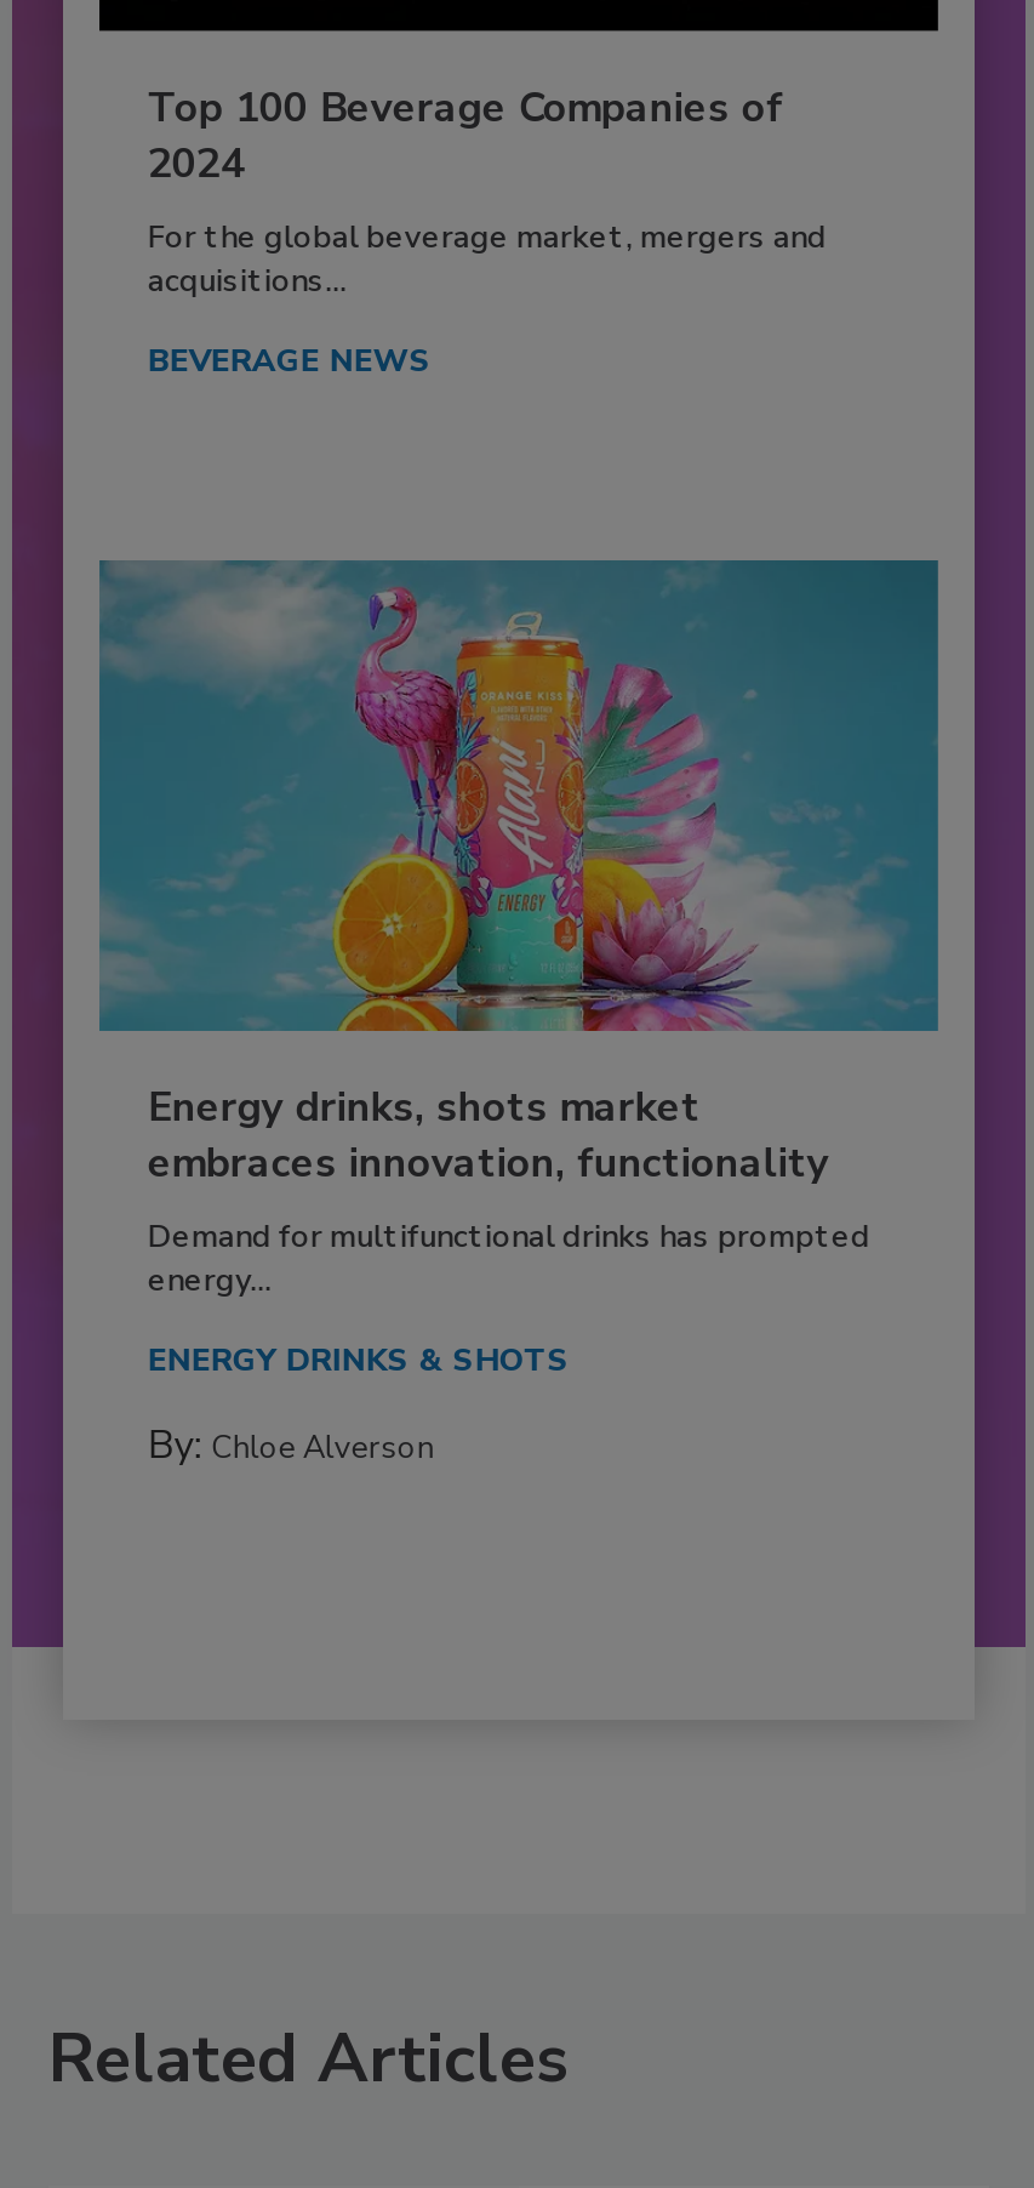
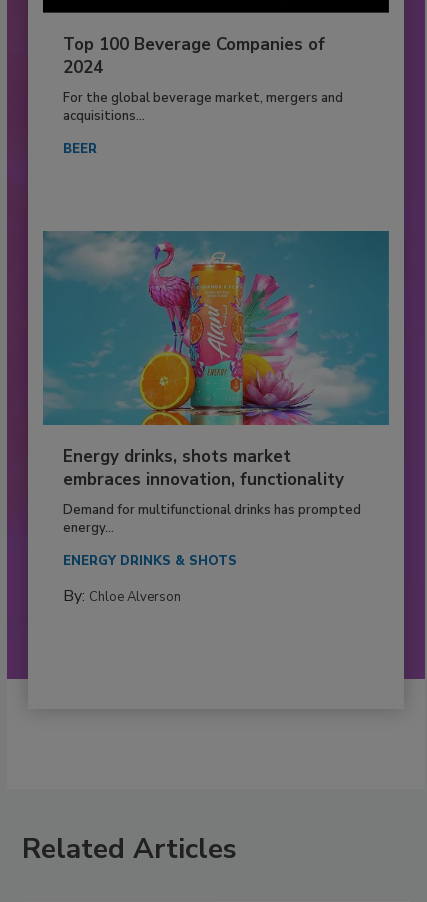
[148,339,431,382] BEVERAGE NEWS -> [63,140,97,158] BEER

